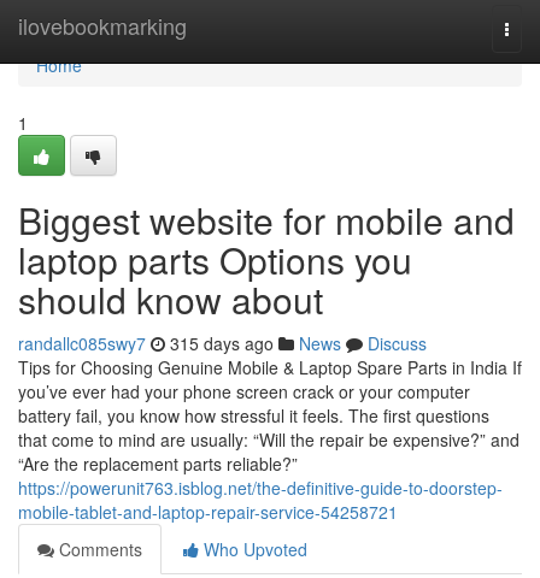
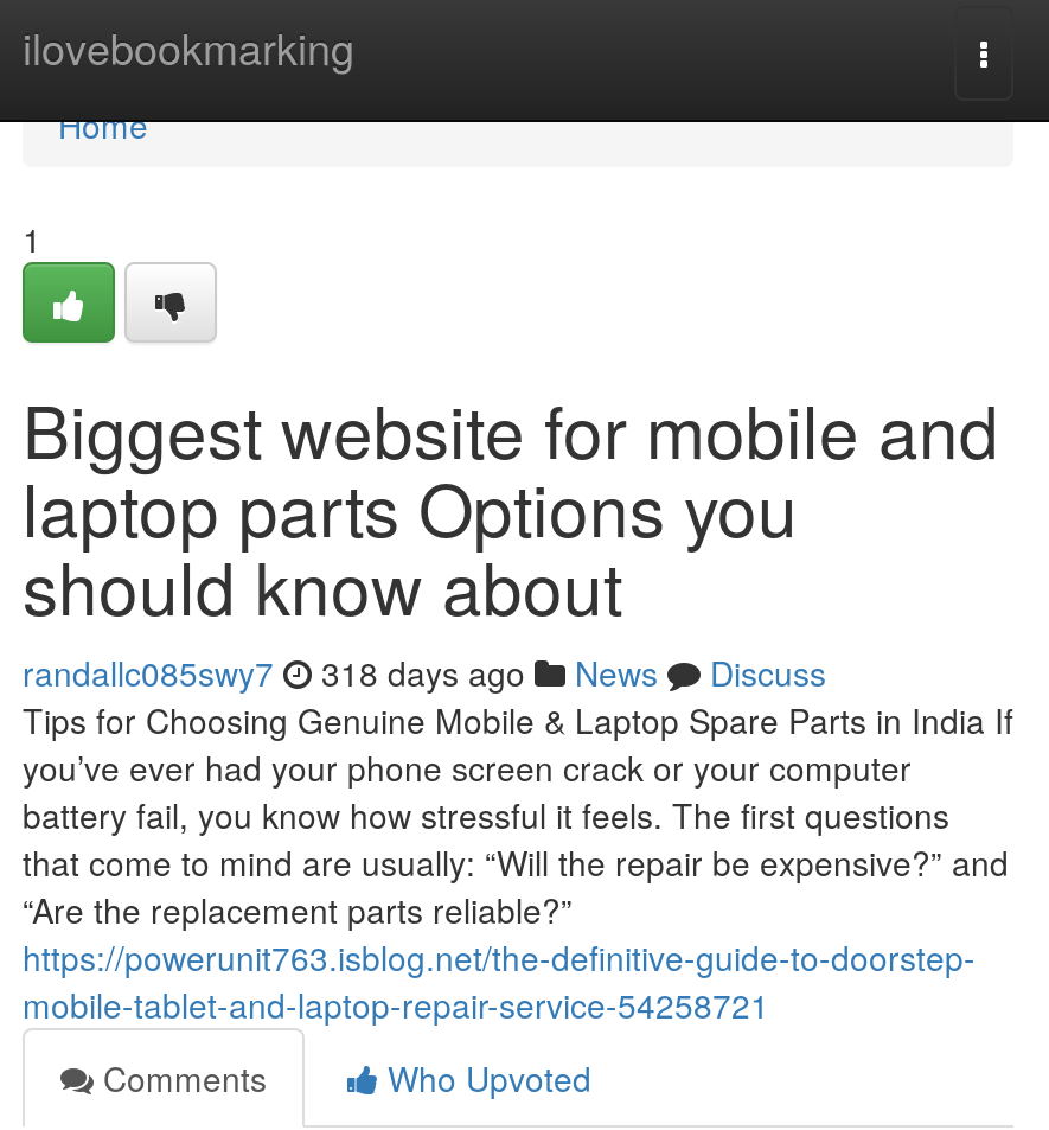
[18,331,427,355] randallc085swy7 315 days ago News Discuss -> [23,649,826,696] randallc085swy7 318 days ago News Discuss

